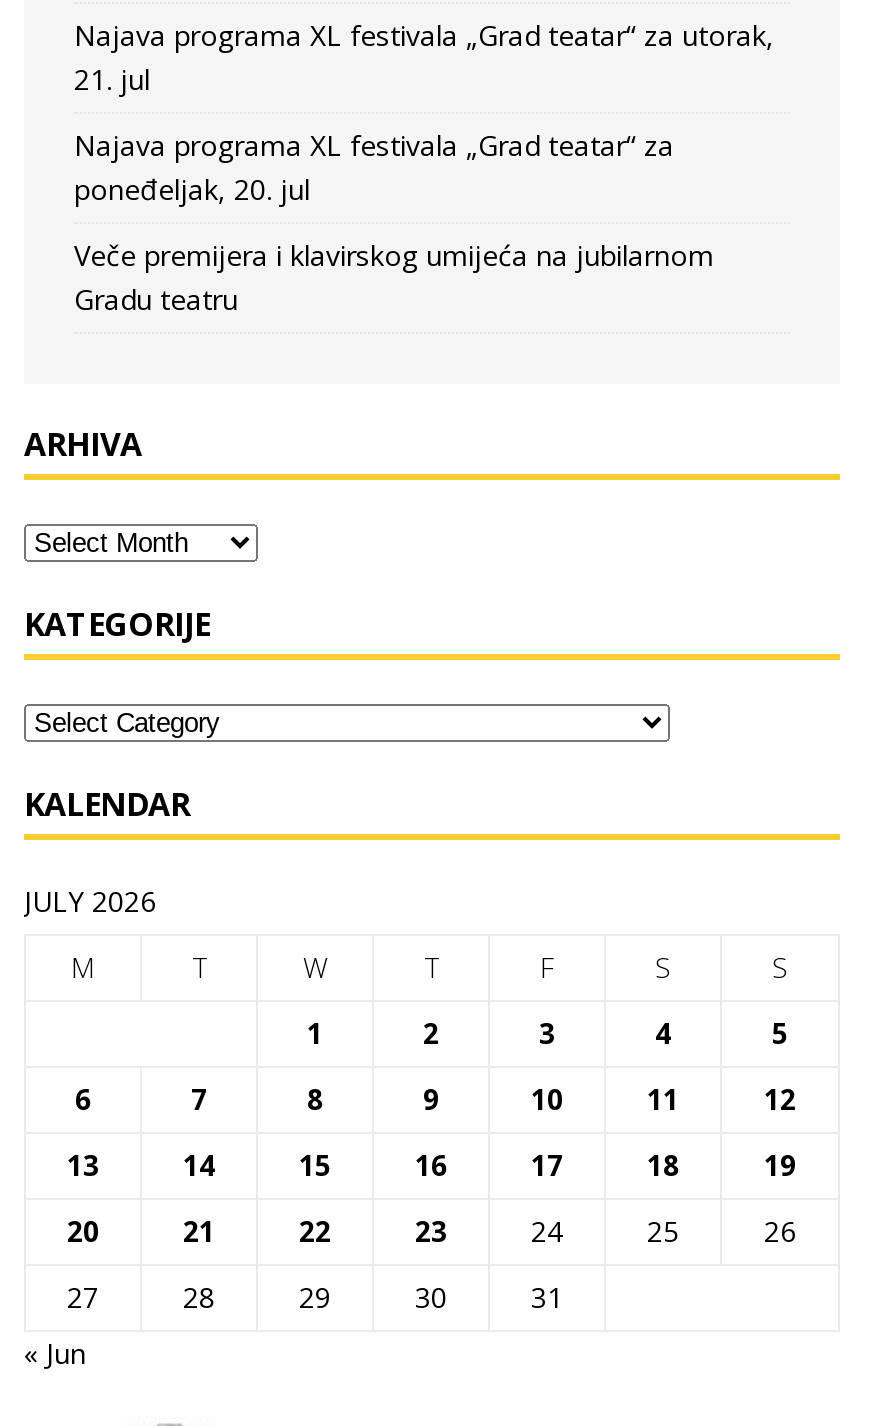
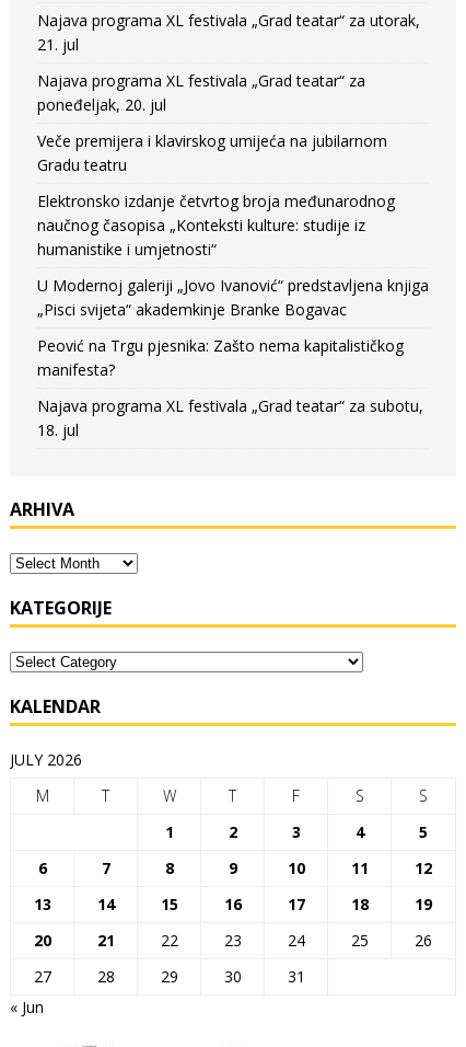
none -> [37,191,429,440] Elektronsko izdanje četvrtog broja međunarodnog | naučnog časopisa „Konteksti kulture: studije iz | humanistike i umjetnosti“ | U Modernoj galeriji „Jovo Ivanović“ predstavljena knjiga | „Pisci svijeta“ akademkinje Branke Bogavac | Peović na Trgu pjesnika: Zašto nema kapitalističkog | manifesta? | Najava programa XL festivala „Grad teatar“ za subotu, | 18. jul

